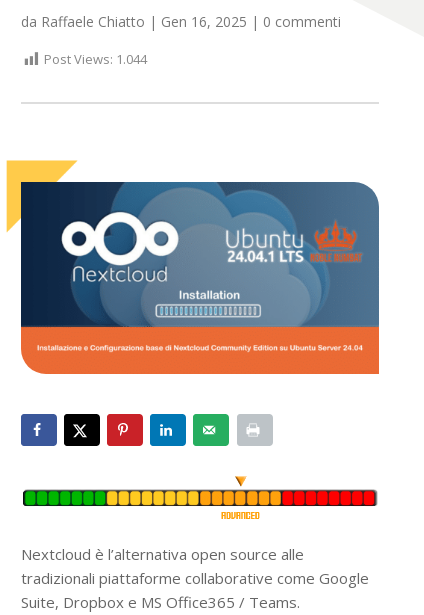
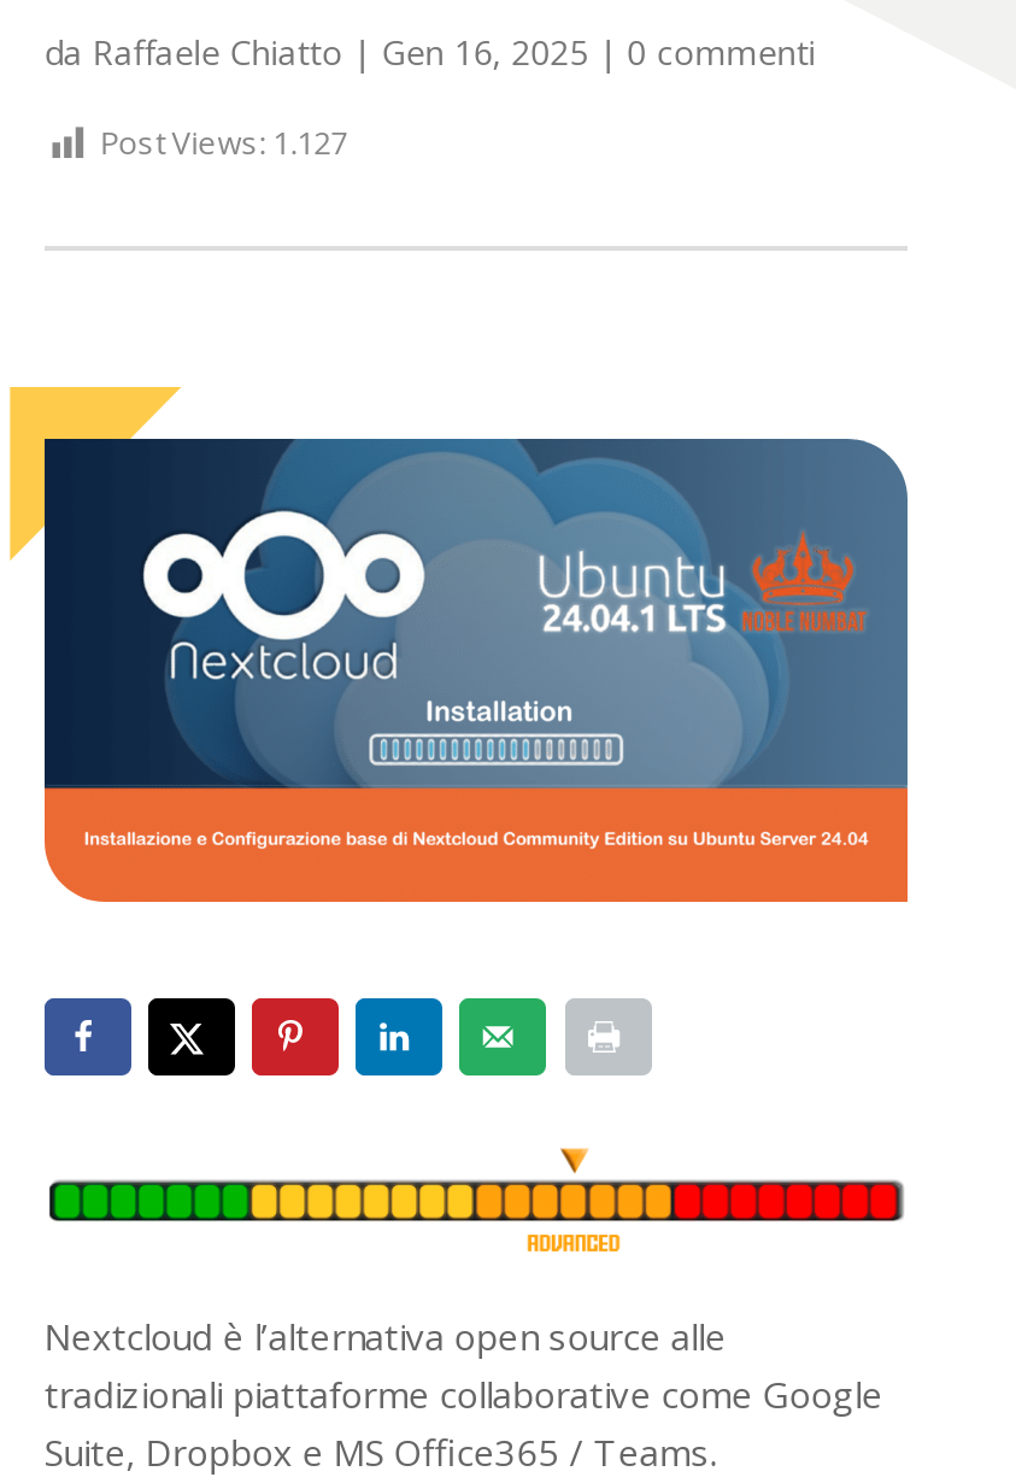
[44,50,147,68] Post Views: 1.044 -> [100,121,348,164] Post Views: 1.127

